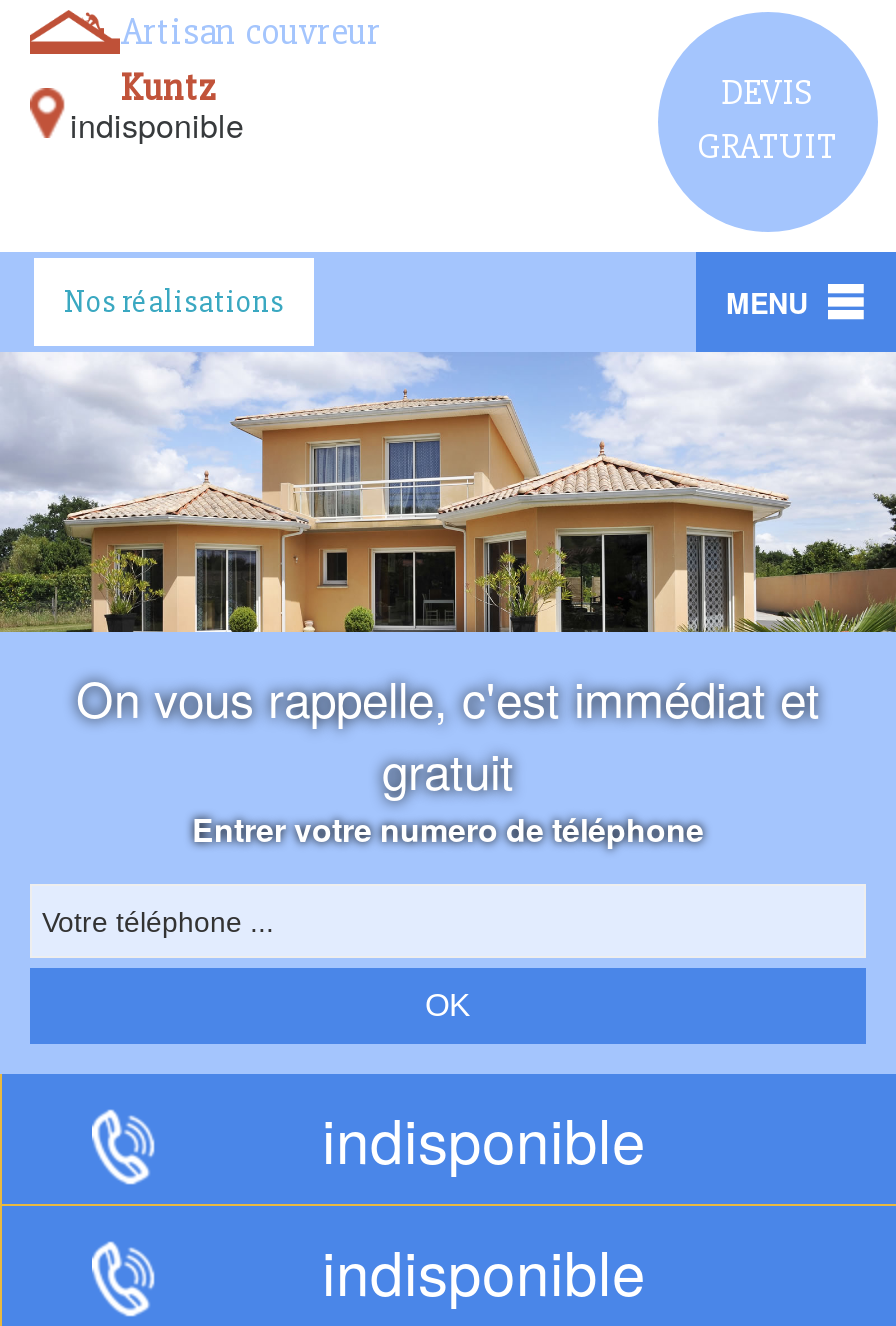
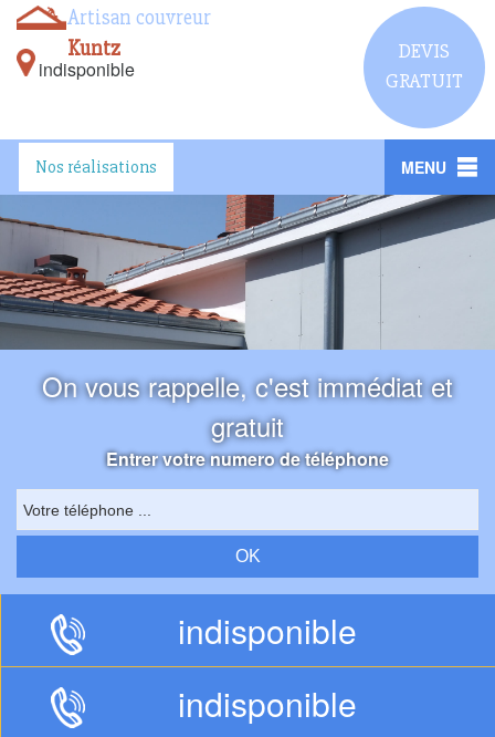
[6,350,890,634] [image] -> [3,194,492,351] [image]

